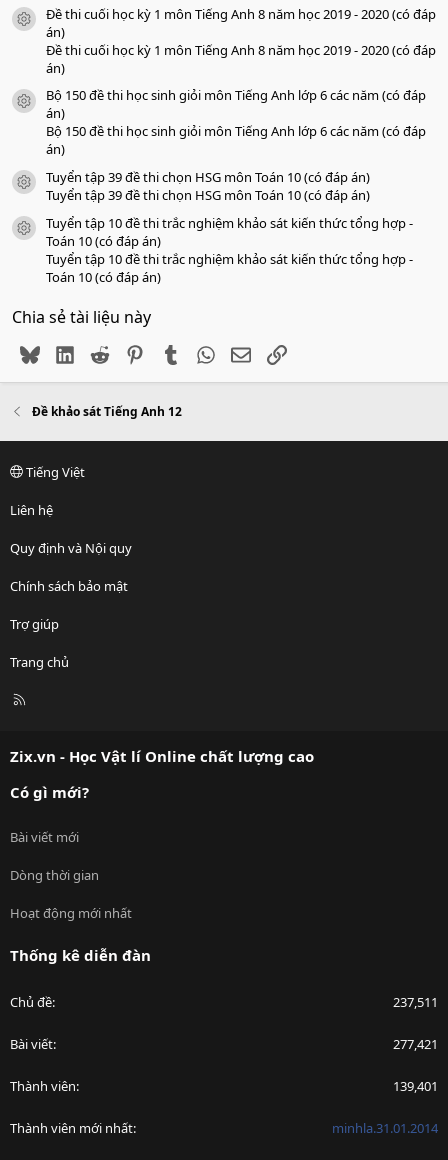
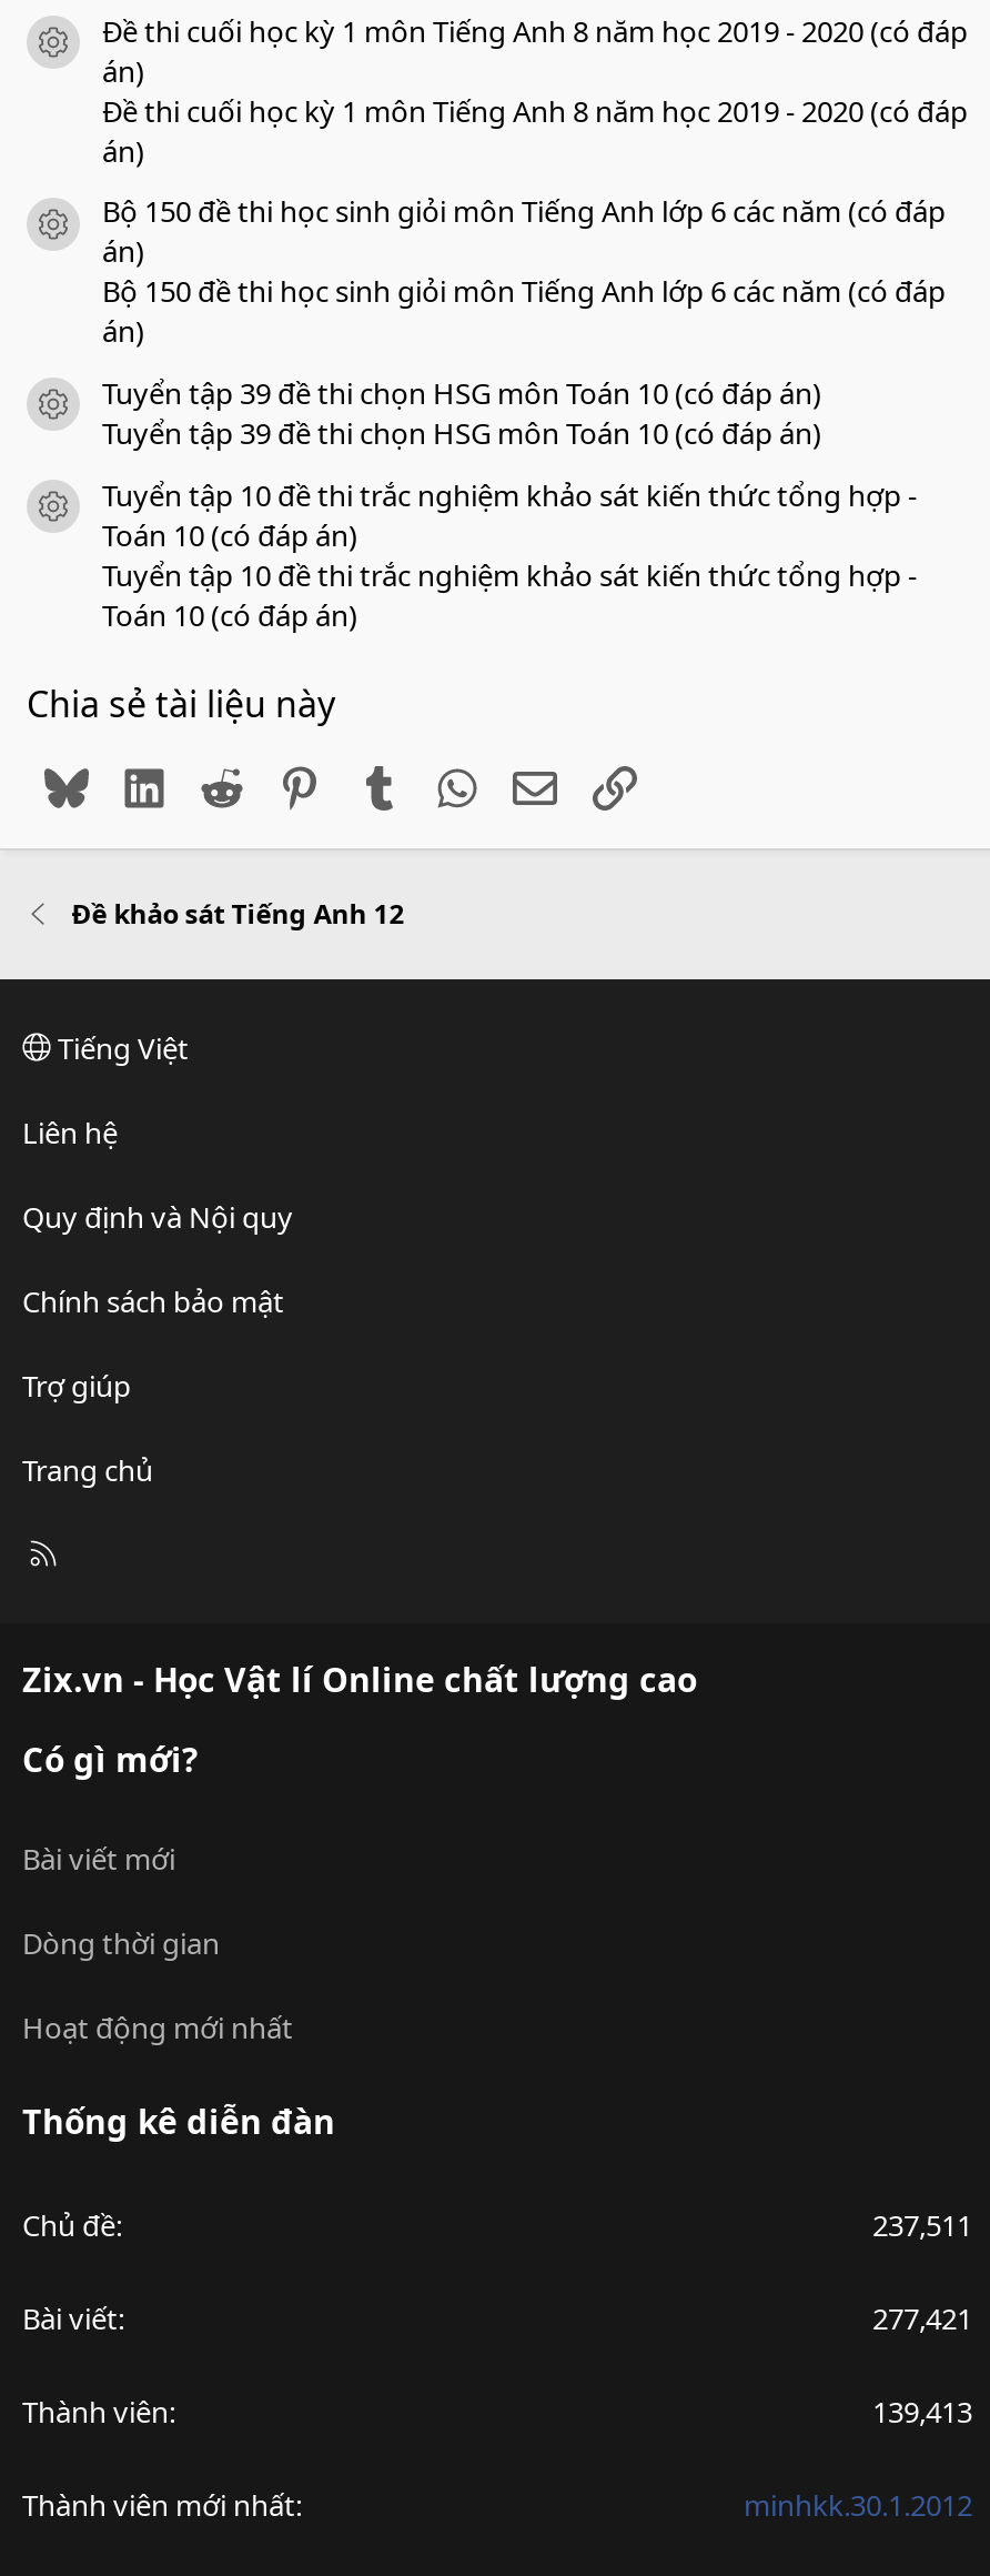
[393,1077,438,1095] 139,401 -> [872,2391,972,2431] 139,413
[332,1119,438,1137] minhla.31.01.2014 -> [744,2484,972,2524] minhkk.30.1.2012

